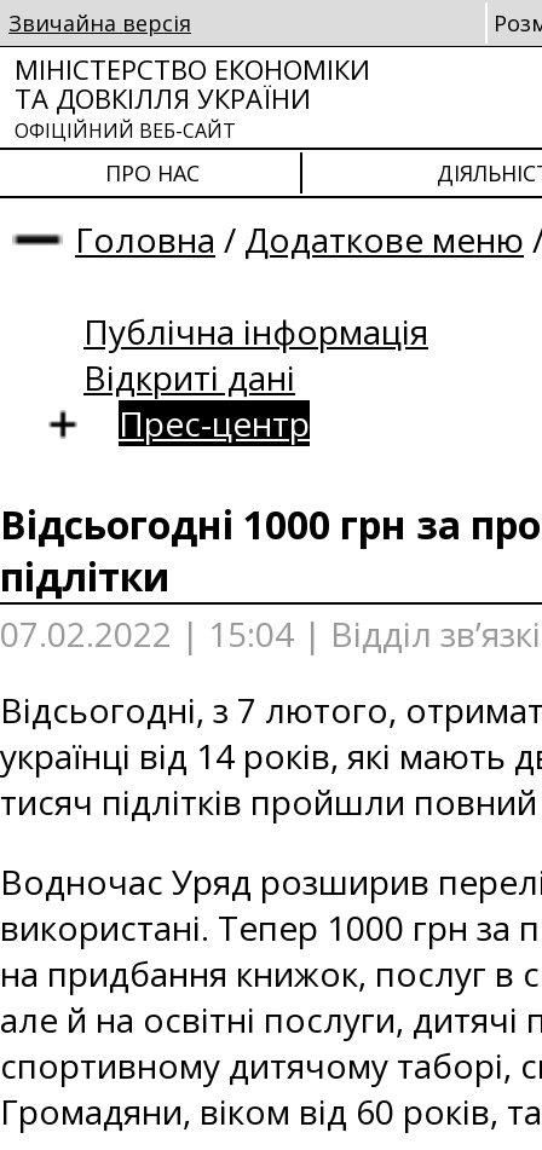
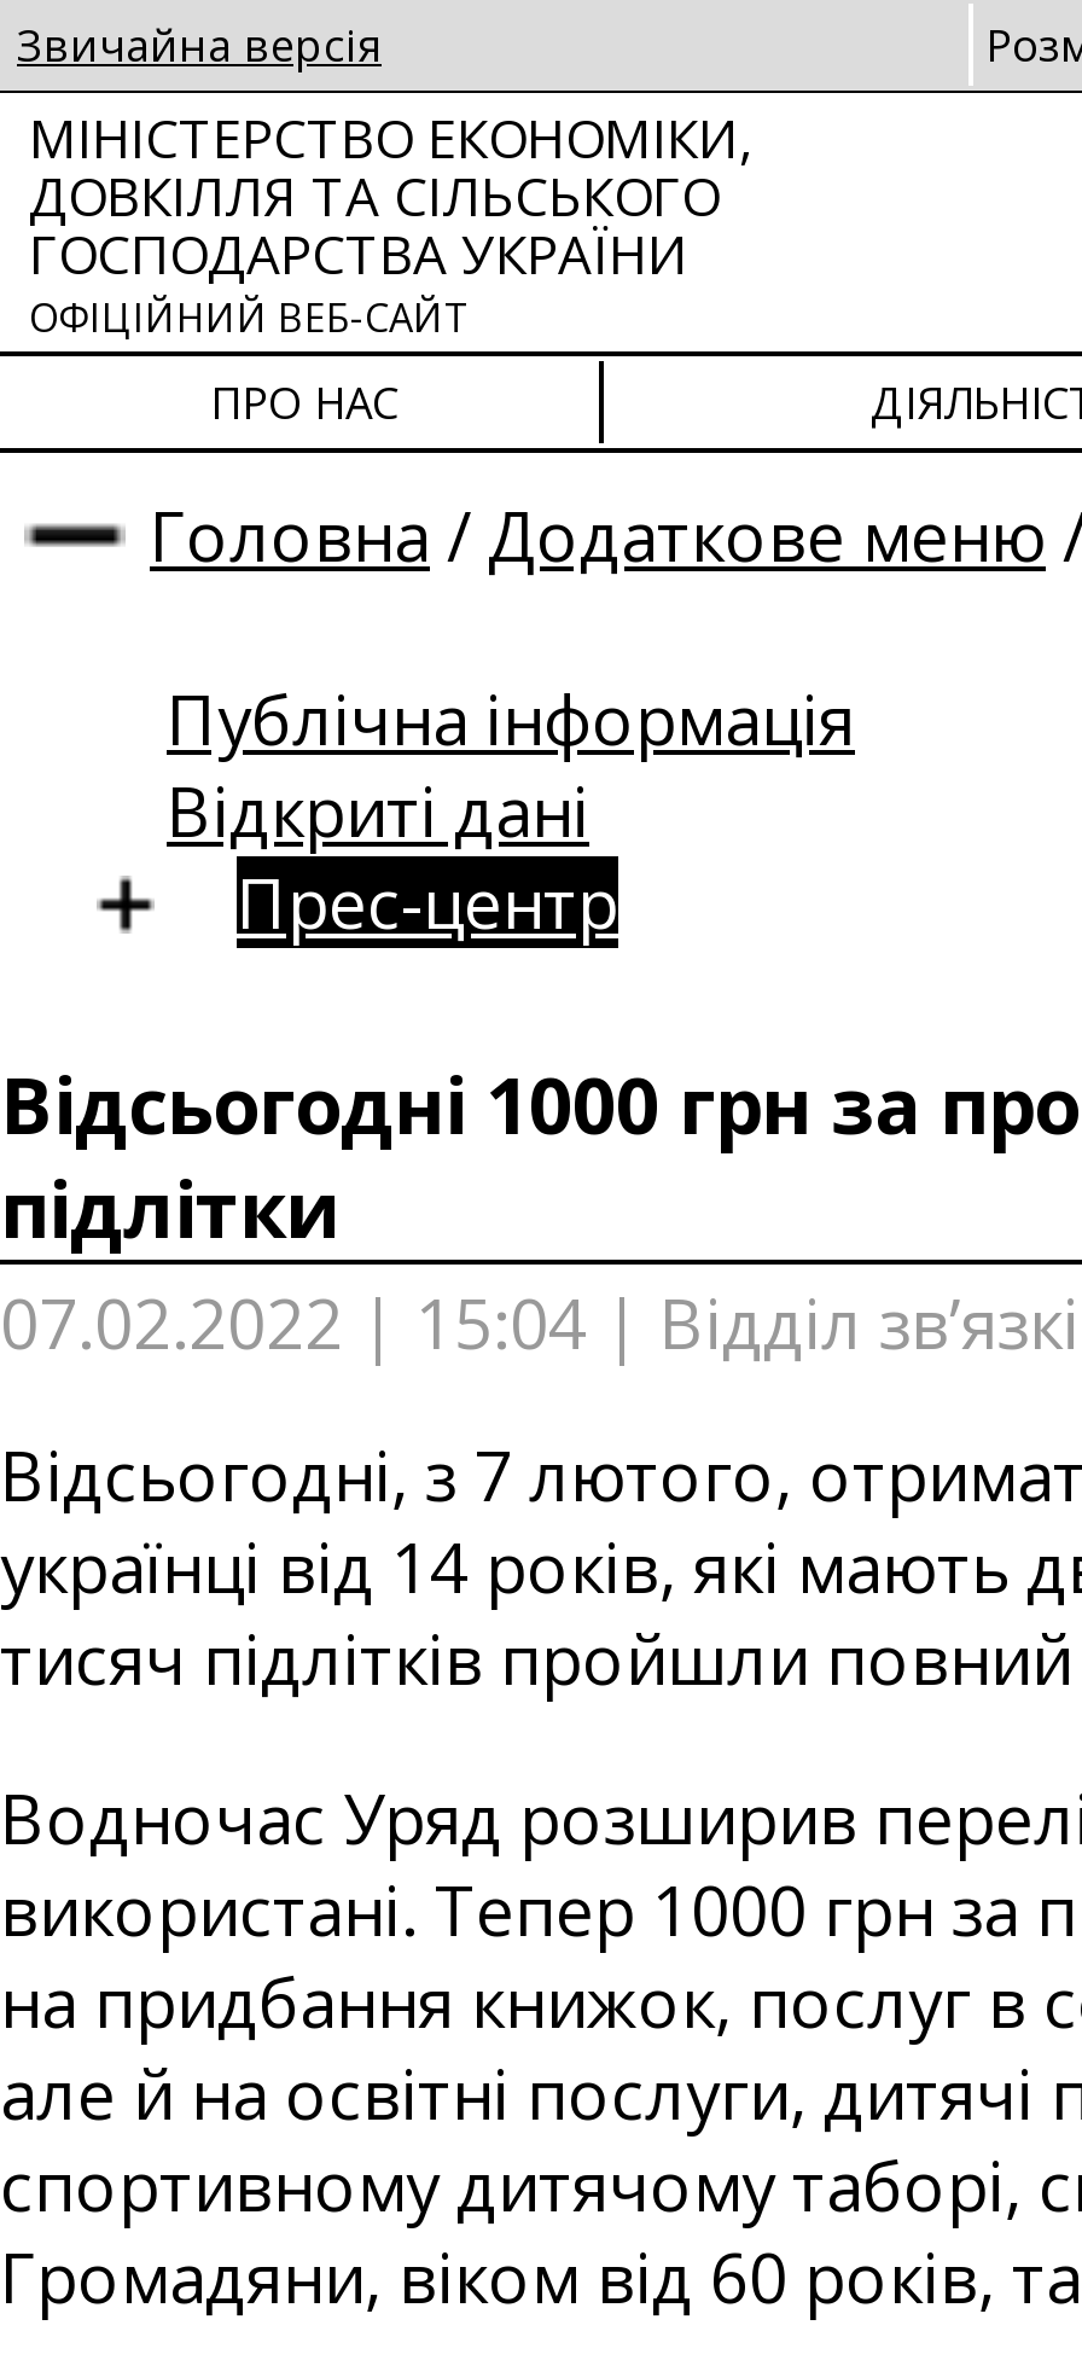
[15,51,370,116] МІНІСТЕРСТВО ЕКОНОМІКИ | ТА ДОВКІЛЛЯ УКРАЇНИ -> [29,100,754,289] МІНІСТЕРСТВО ЕКОНОМІКИ, | ДОВКІЛЛЯ ТА СІЛЬСЬКОГО | ГОСПОДАРСТВА УКРАЇНИ

